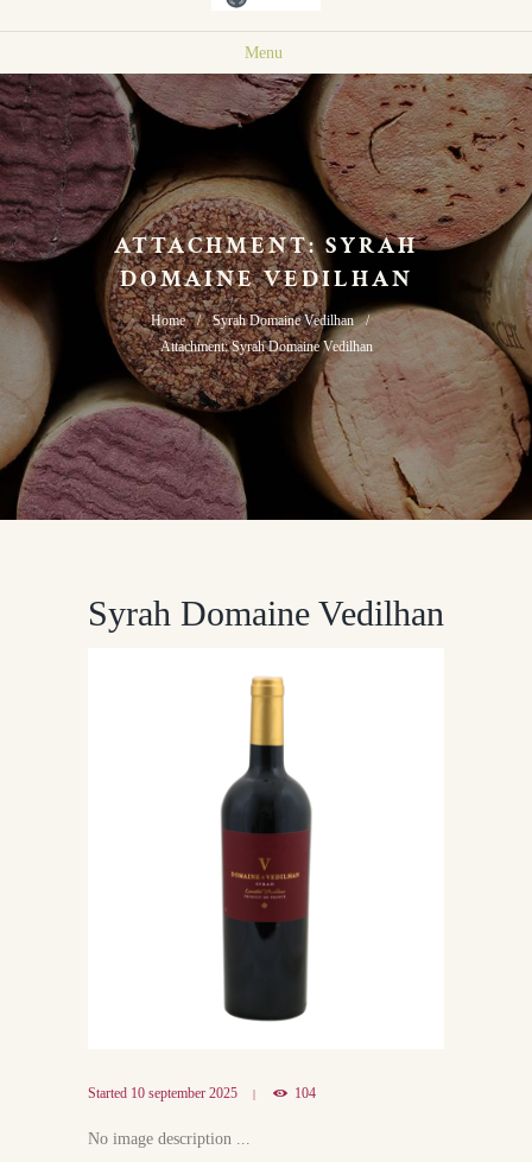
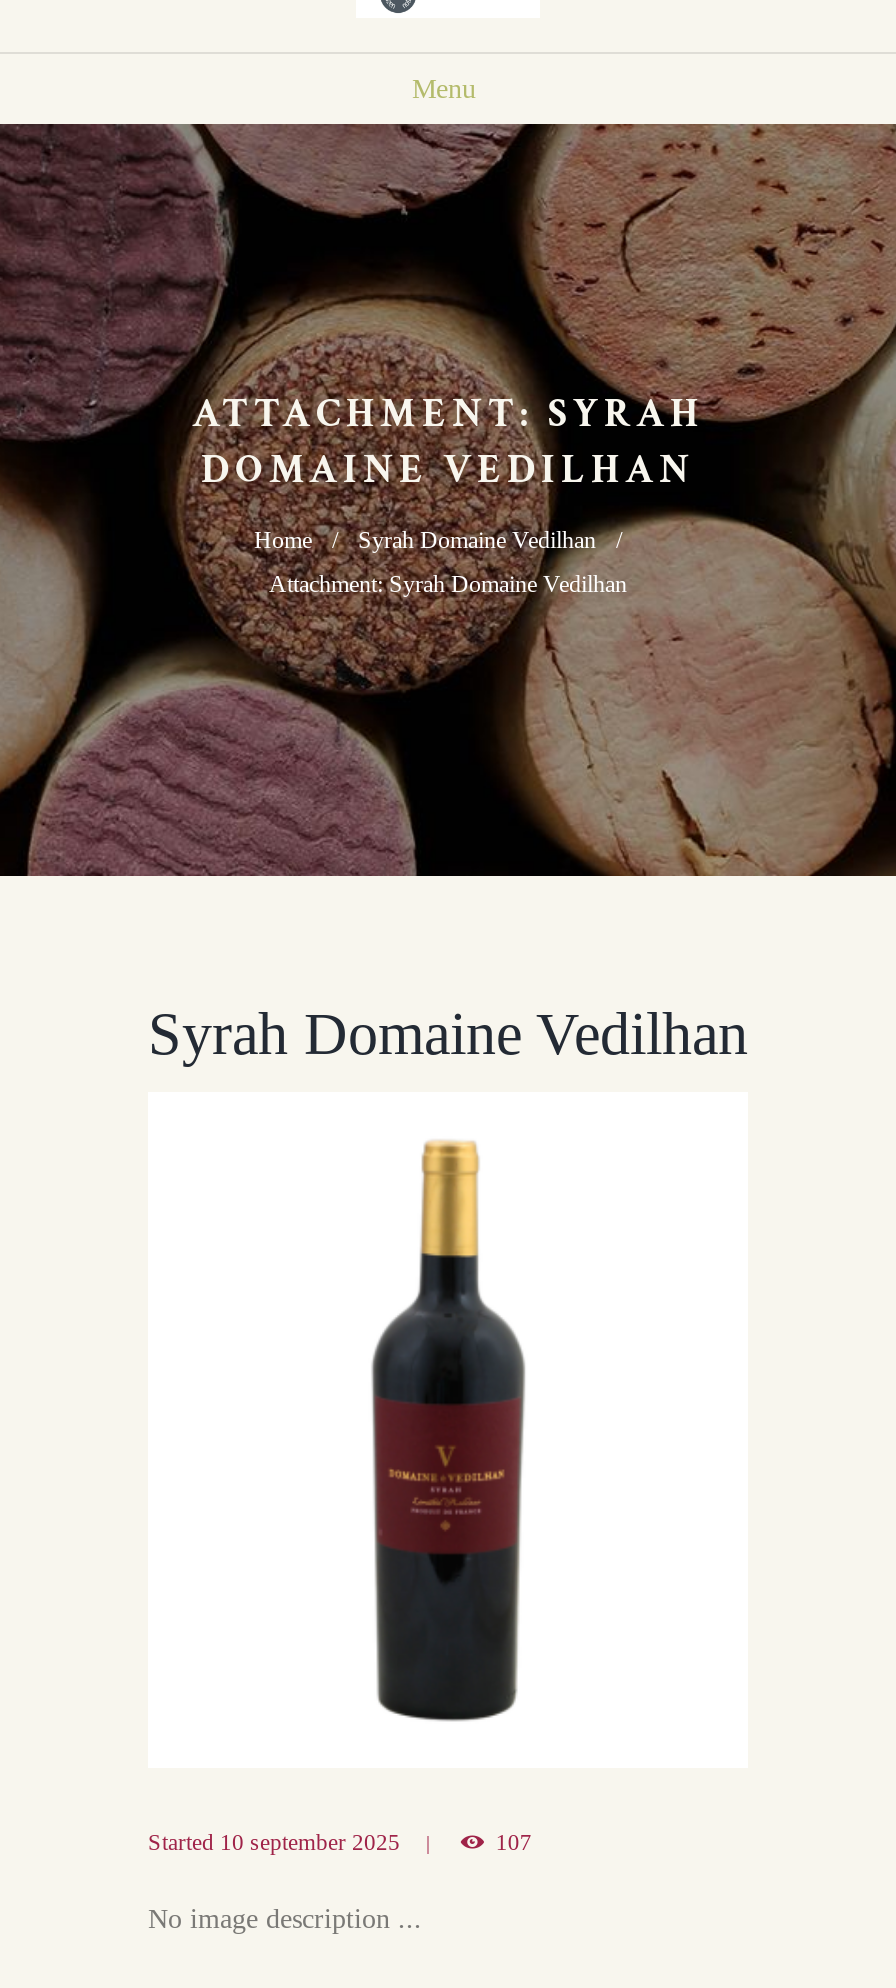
[294,1085,316,1101] 104 -> [496,1829,532,1855] 107

